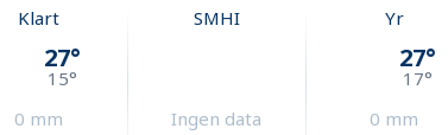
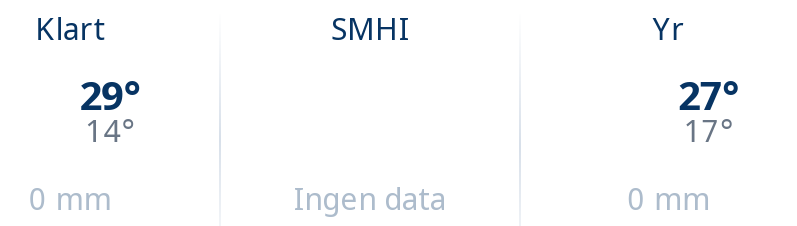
[44,41,81,73] 27° -> [79,68,141,122] 29°
[48,66,77,90] 15° -> [85,110,135,150] 14°

